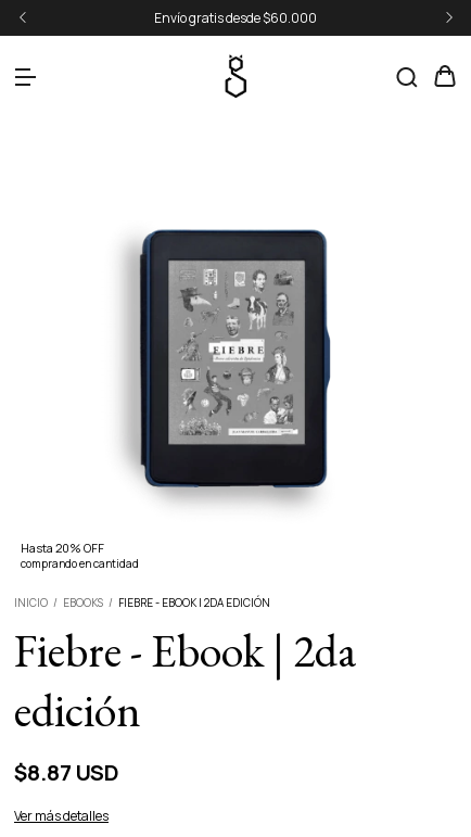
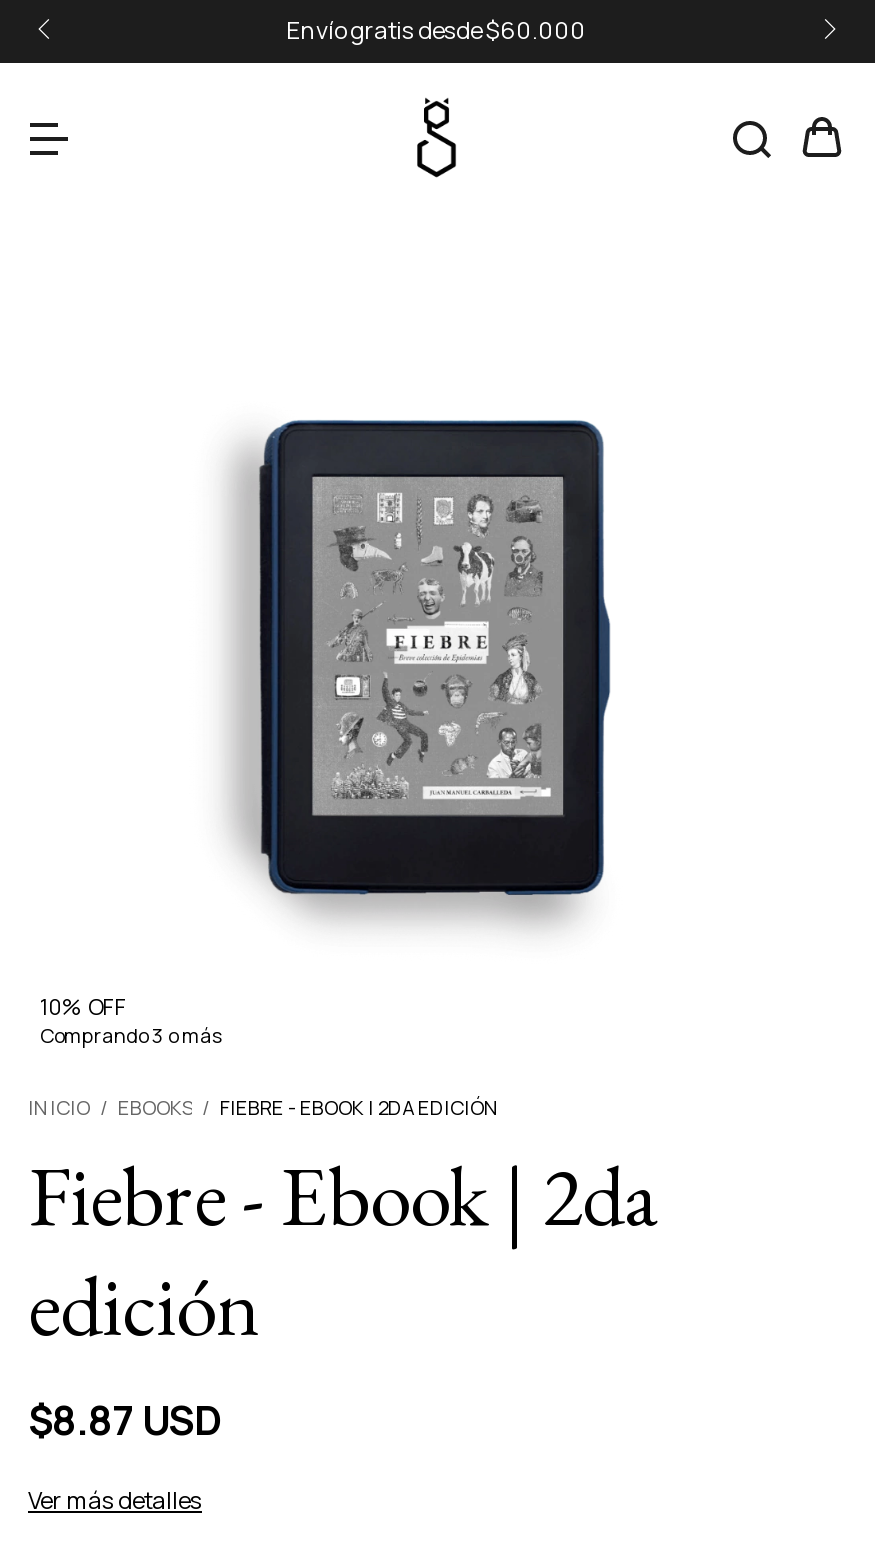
[21,539,139,571] Hasta 20% OFF | comprando en cantidad -> [40,990,222,1048] 10% OFF | Comprando 3 o más

